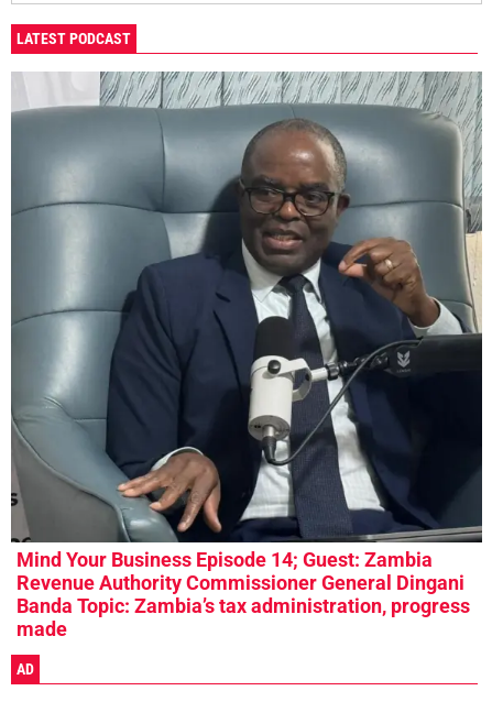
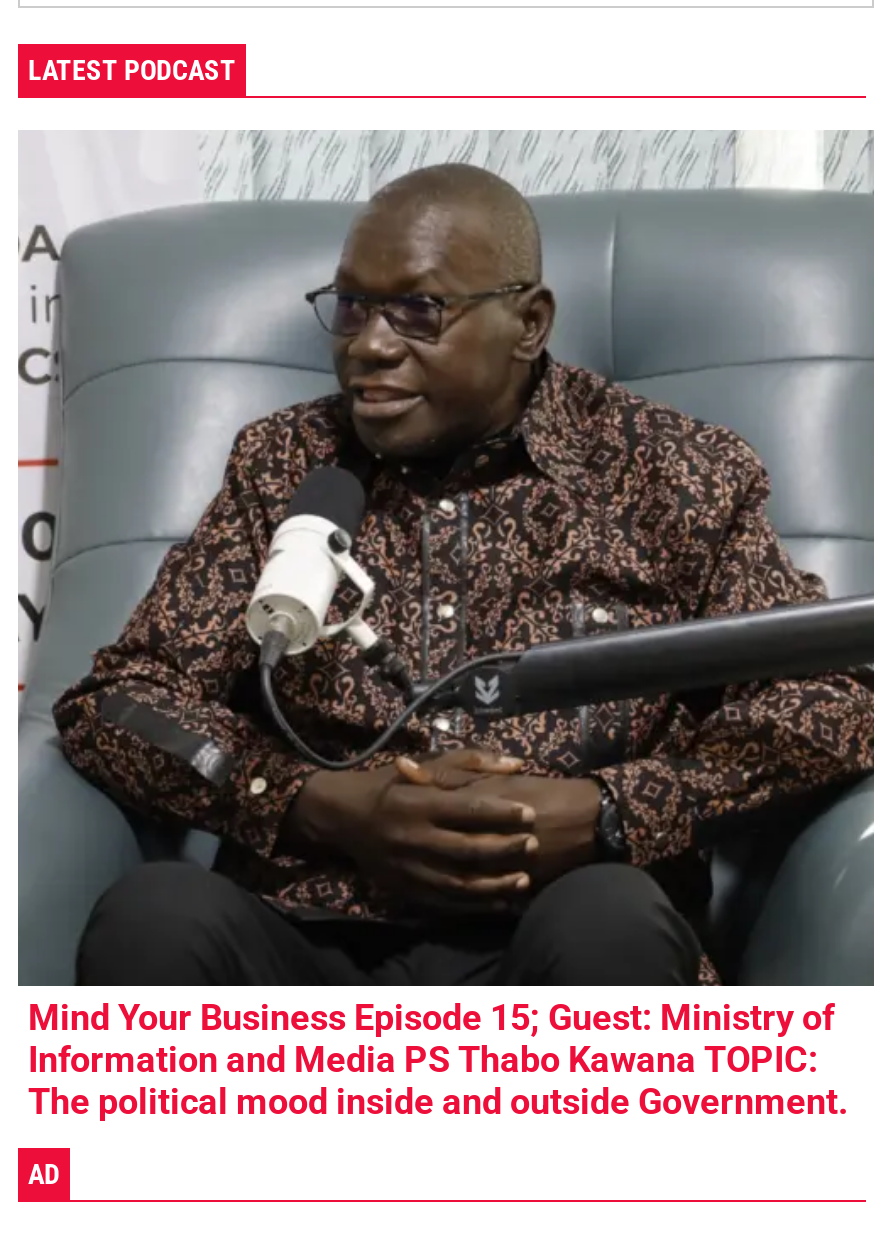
[11,70,482,640] [image] | Mind Your Business Episode 14; Guest: Zambia | Revenue Authority Commissioner General Dingani | Banda Topic: Zambia’s tax administration, progress | made -> [16,130,876,1122] [image] | Mind Your Business Episode 15; Guest: Ministry of | Information and Media PS Thabo Kawana TOPIC: | The political mood inside and outside Government.

